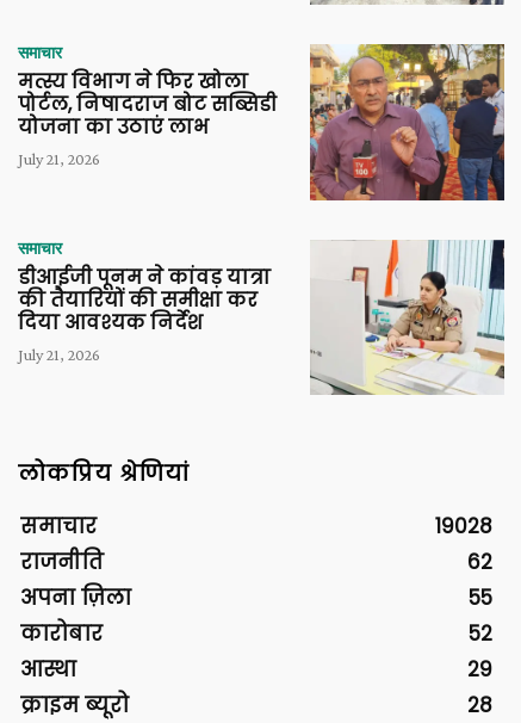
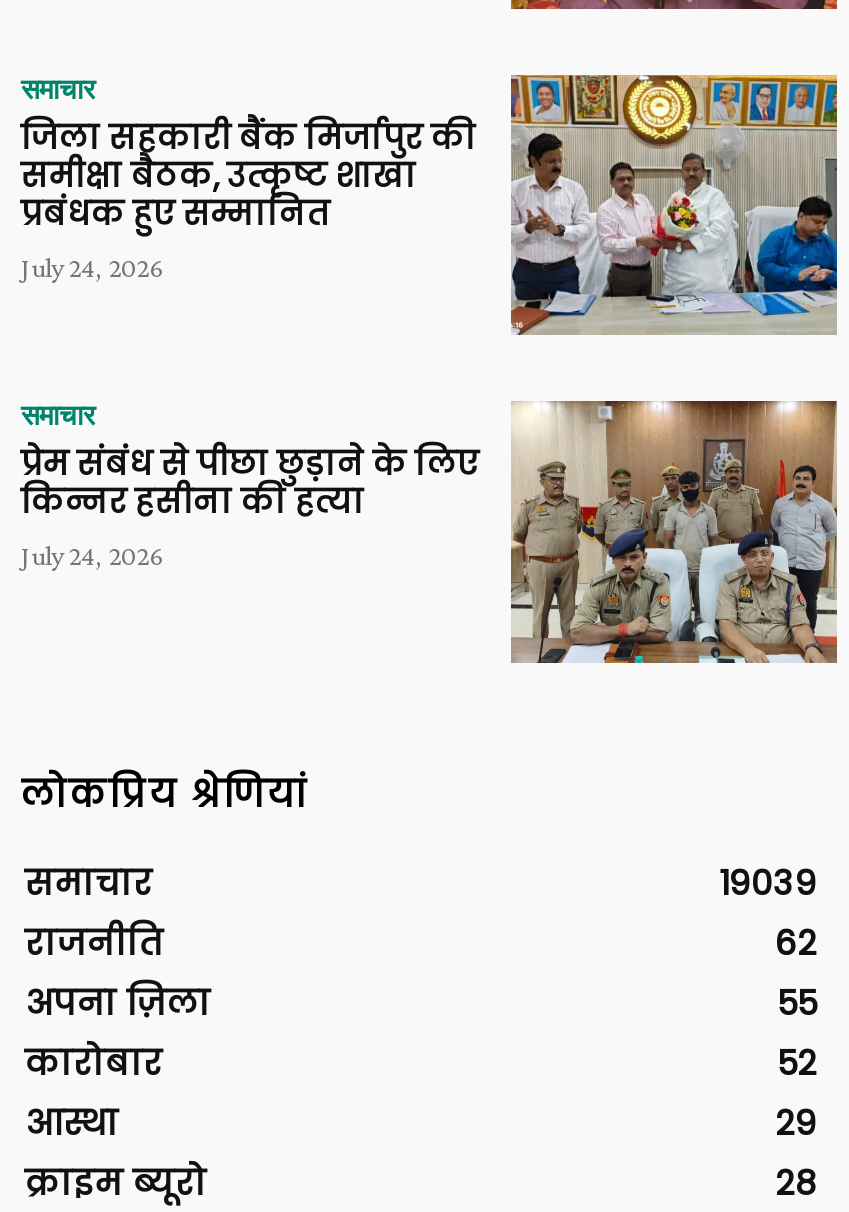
[18,43,506,202] [image] | मत्स्य विभाग ने फिर खोला | पोर्टल, निषादराज बोट सब्सिडी | योजना का उठाएं लाभ | July 21, 2026 -> [21,72,839,336] [image] | जिला सहकारी बैंक मिर्जापुर की | समीक्षा बैठक, उत्कृष्ट शाखा | प्रबंधक हुए सम्मानित | July 24, 2026
[18,239,506,396] [image] | डीआईजी पूनम ने कांवड़ यात्रा | की तैयारियों की समीक्षा कर | दिया आवश्यक निर्देश | July 21, 2026 -> [21,398,839,666] [image] | प्रेम संबंध से पीछा छुड़ाने के लिए | किन्नर हसीना की हत्या | July 24, 2026
[435,512,492,541] 19028 -> [719,858,817,906] 19039

